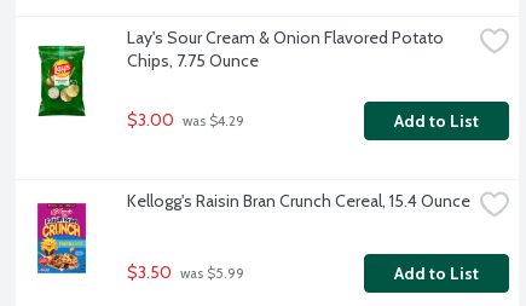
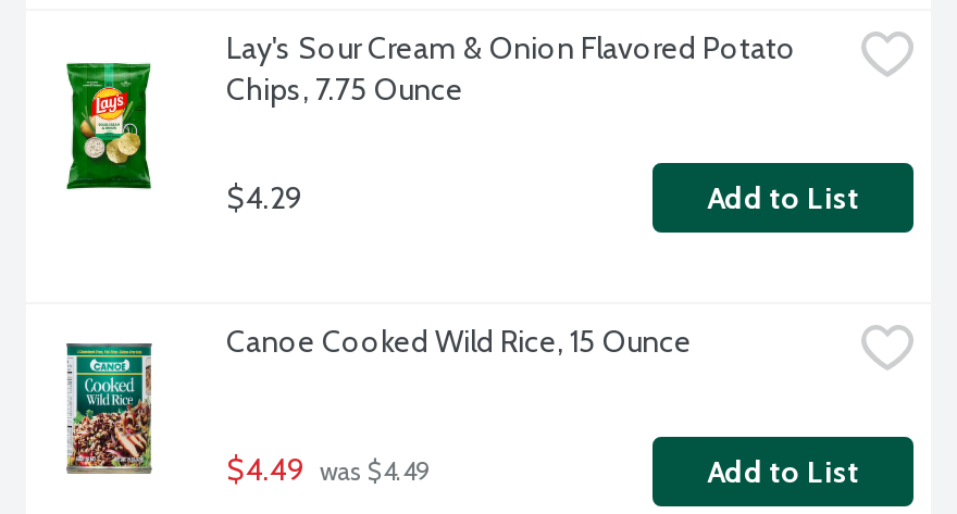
[127,109,244,131] $3.00 was $4.29 -> [226,178,302,217] $4.29
[36,190,470,275] [image] | Kellogg's Raisin Bran Crunch Cereal, 15.4 Ounce -> [65,322,692,476] [image] | Canoe Cooked Wild Rice, 15 Ounce
[127,261,244,283] $3.50 was $5.99 -> [226,450,431,489] $4.49 was $4.49

